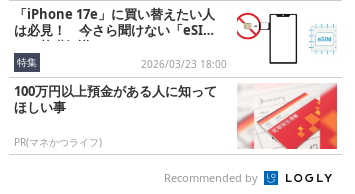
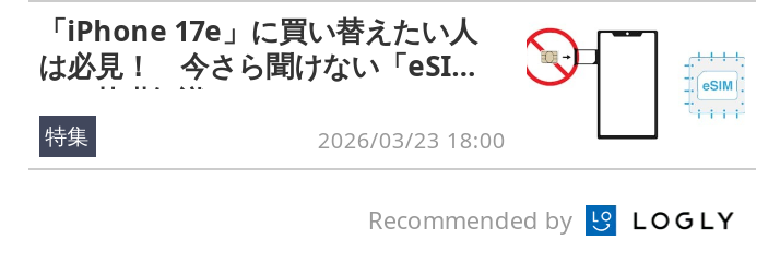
[14,82,338,150] [image] | 100万円以上預金がある人に知って | ほしい事 | PR(マネかつライフ) -> none

